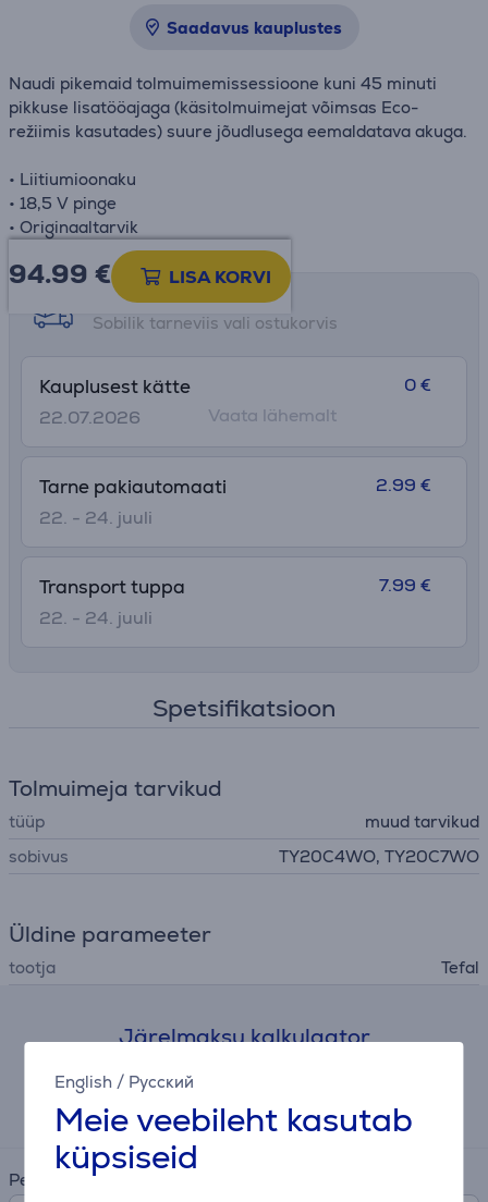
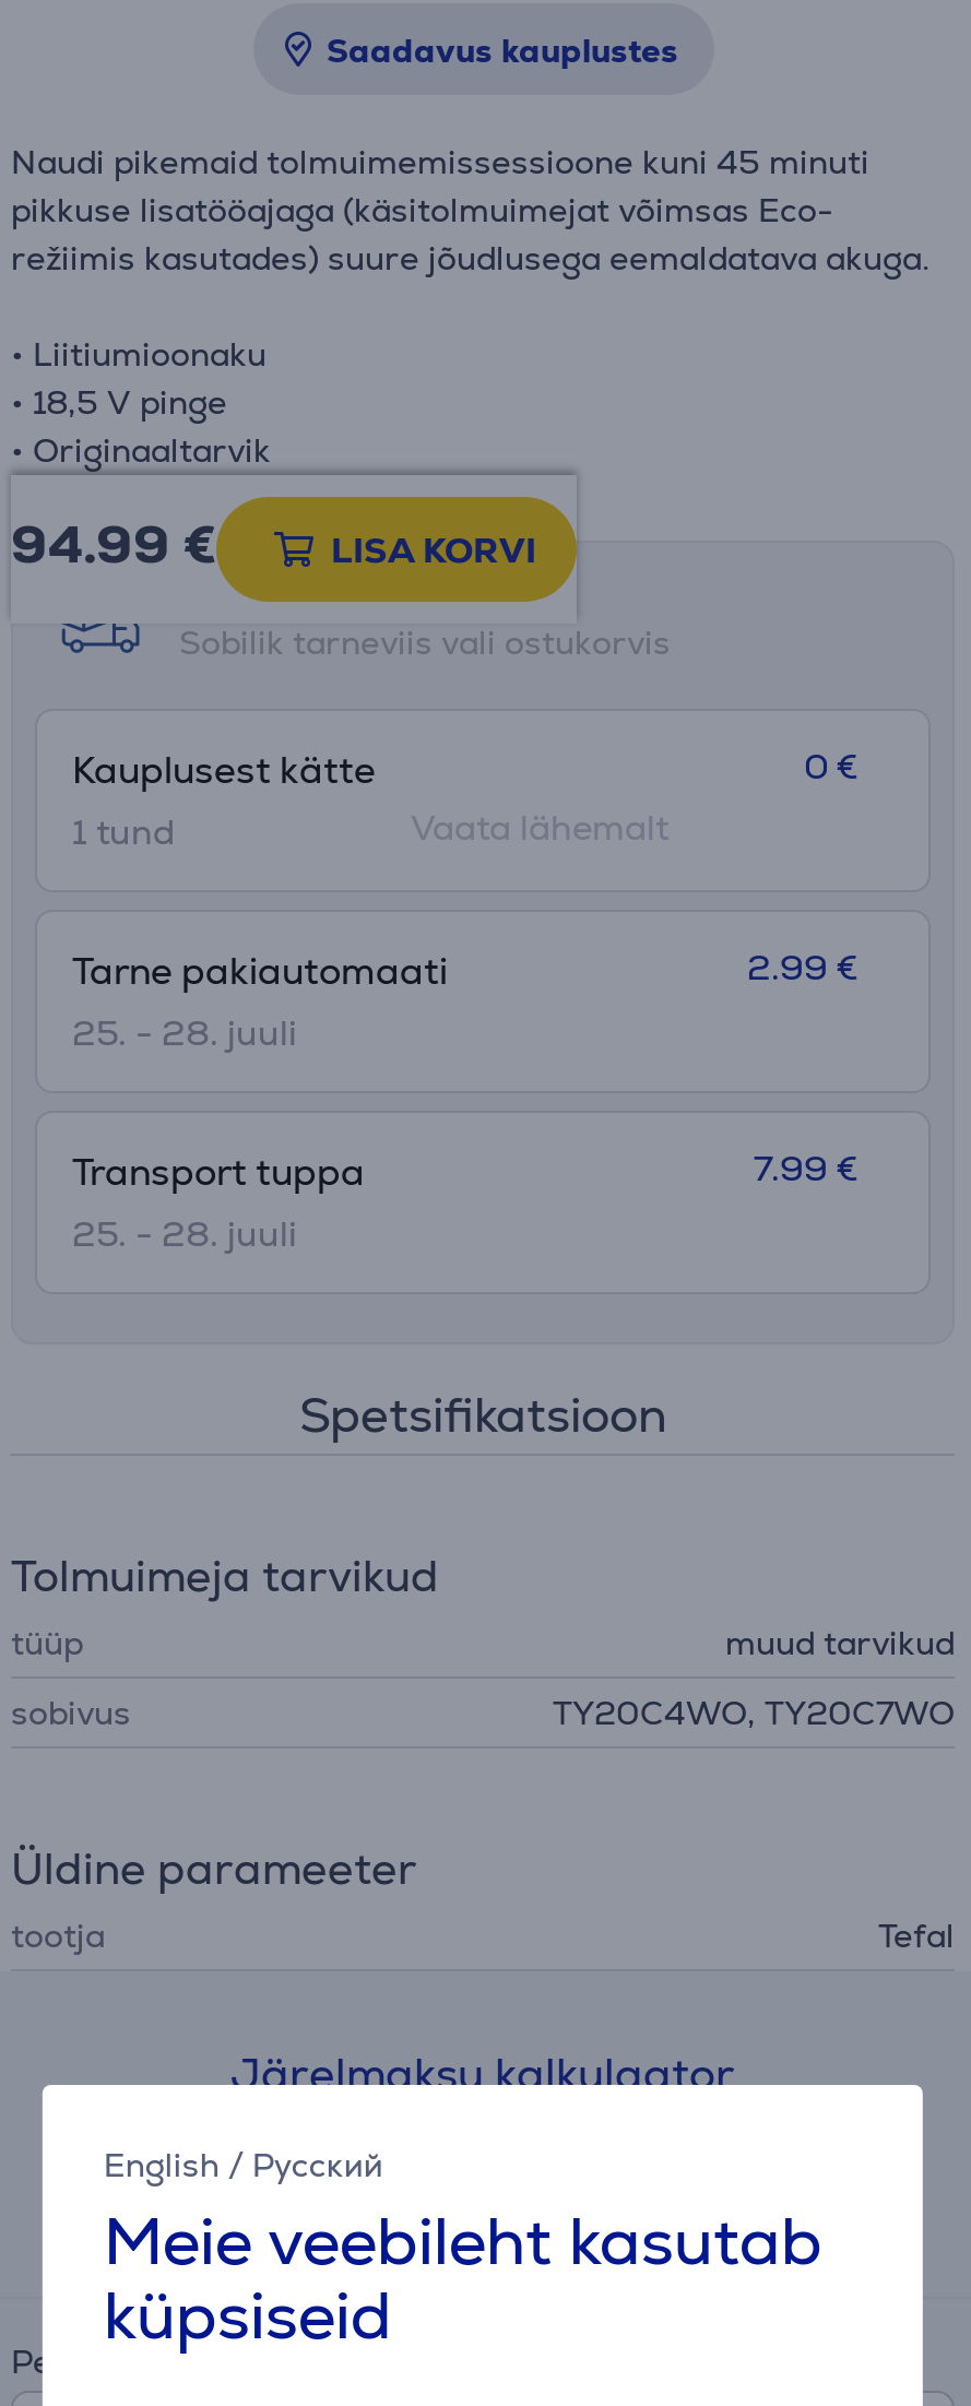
[39,406,141,429] 22.07.2026 -> [72,809,175,855] 1 tund
[39,506,152,529] 22. - 24. juuli -> [72,1010,297,1056] 25. - 28. juuli
[39,606,152,629] 22. - 24. juuli -> [72,1211,297,1257] 25. - 28. juuli

